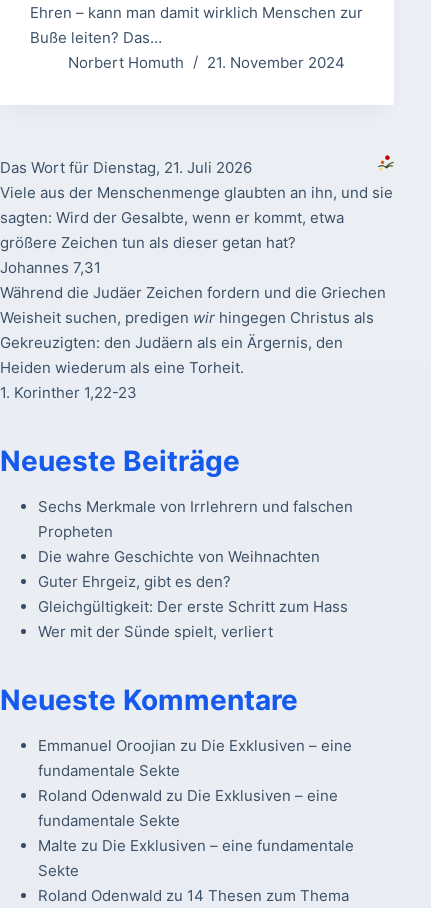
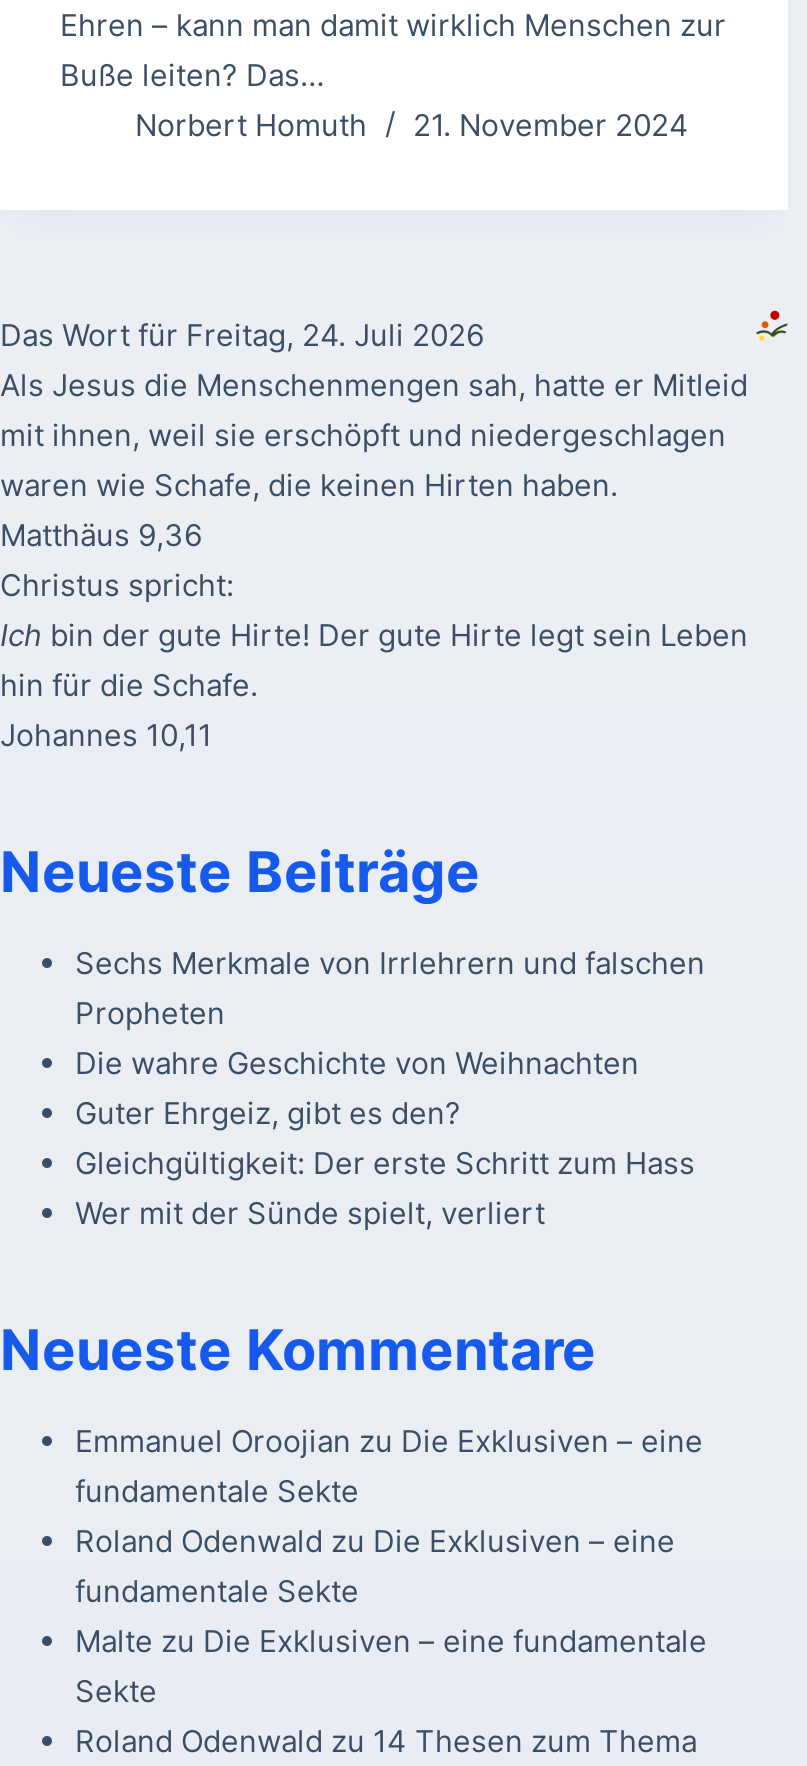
[0,158,393,402] Das Wort für Dienstag, 21. Juli 2026 | Viele aus der Menschenmenge glaubten an ihn, und sie | sagten: Wird der Gesalbte, wenn er kommt, etwa | größere Zeichen tun als dieser getan hat? | Johannes 7,31 | Während die Judäer Zeichen fordern und die Griechen | Weisheit suchen, predigen wir hingegen Christus als | Gekreuzigten: den Judäern als ein Ärgernis, den | Heiden wiederum als eine Torheit. | 1. Korinther 1,22-23 -> [0,316,748,754] Das Wort für Freitag, 24. Juli 2026 | Als Jesus die Menschenmengen sah, hatte er Mitleid | mit ihnen, weil sie erschöpft und niedergeschlagen | waren wie Schafe, die keinen Hirten haben. | Matthäus 9,36 | Christus spricht: | Ich bin der gute Hirte! Der gute Hirte legt sein Leben | hin für die Schafe. | Johannes 10,11

